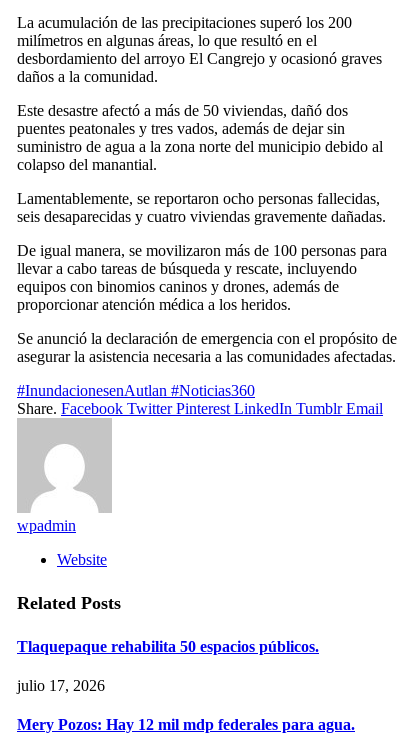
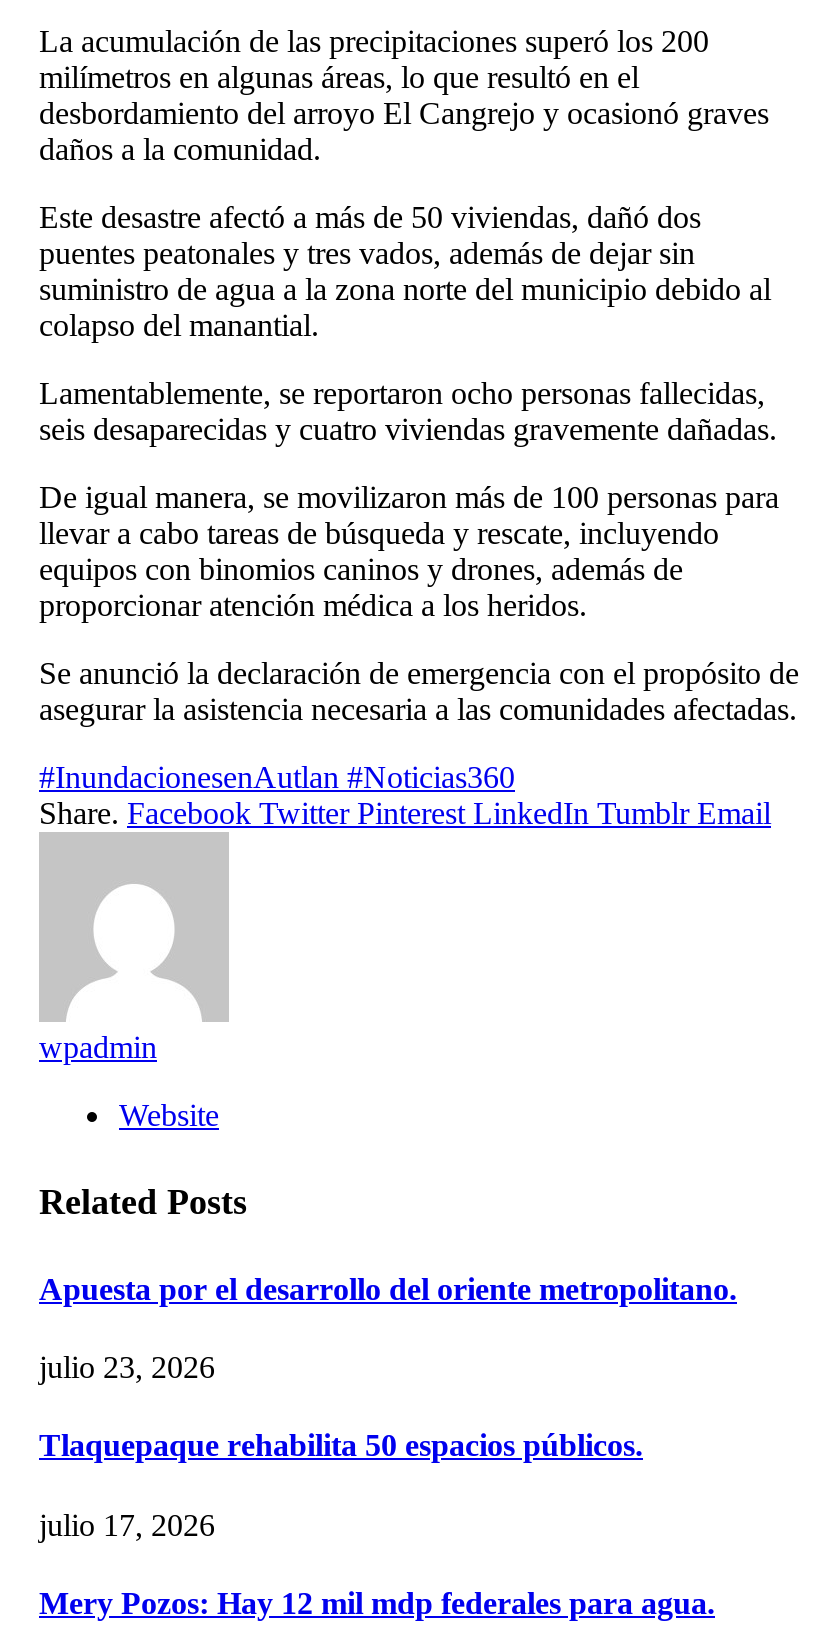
none -> [39,1271,737,1384] Apuesta por el desarrollo del oriente metropolitano. | julio 23, 2026

